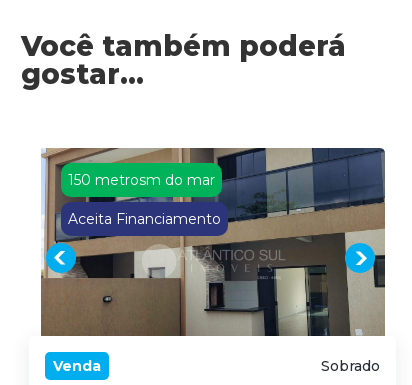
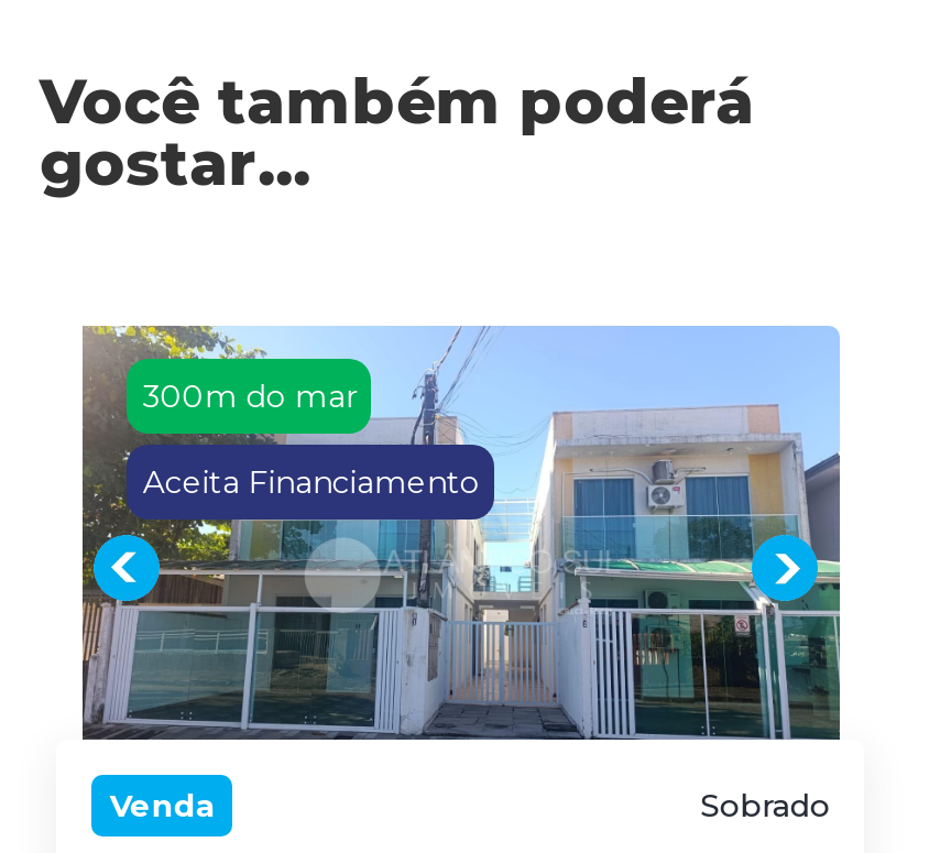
[41,147,386,337] [image] | 150 metrosm do mar -> [80,326,840,742] [image] | 300m do mar

